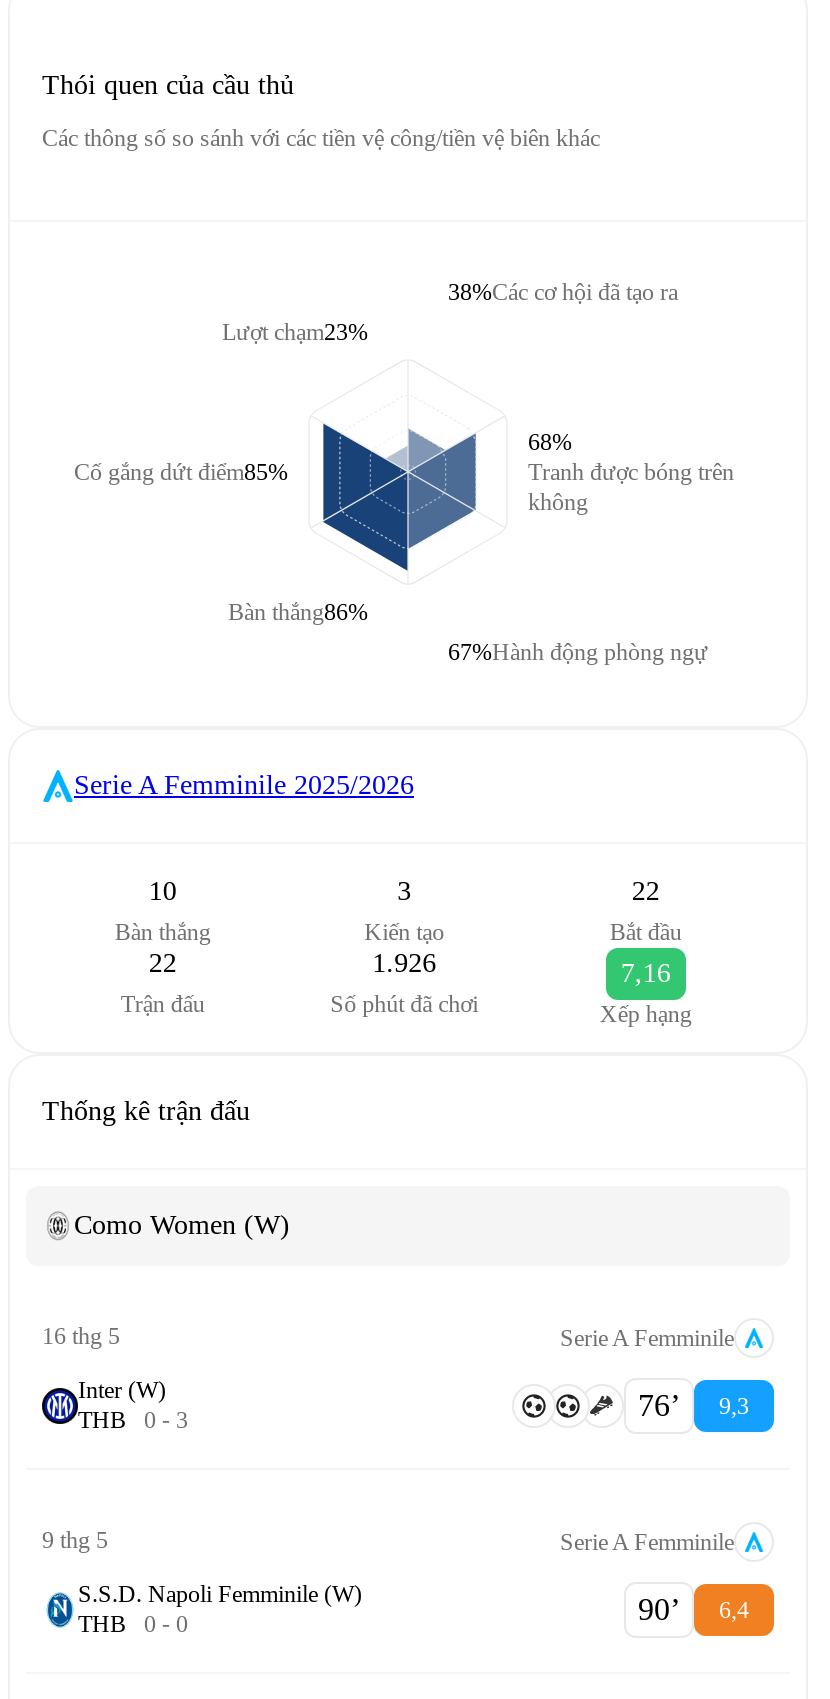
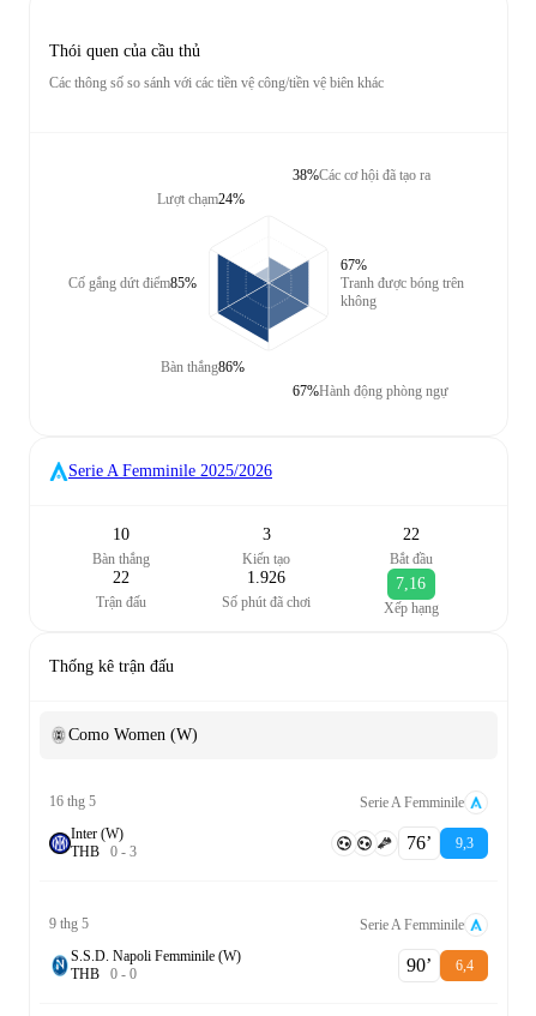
[222,317,368,345] Lượt chạm23% -> [157,190,245,207] Lượt chạm24%
[528,427,572,455] 68% -> [341,256,367,273] 67%

